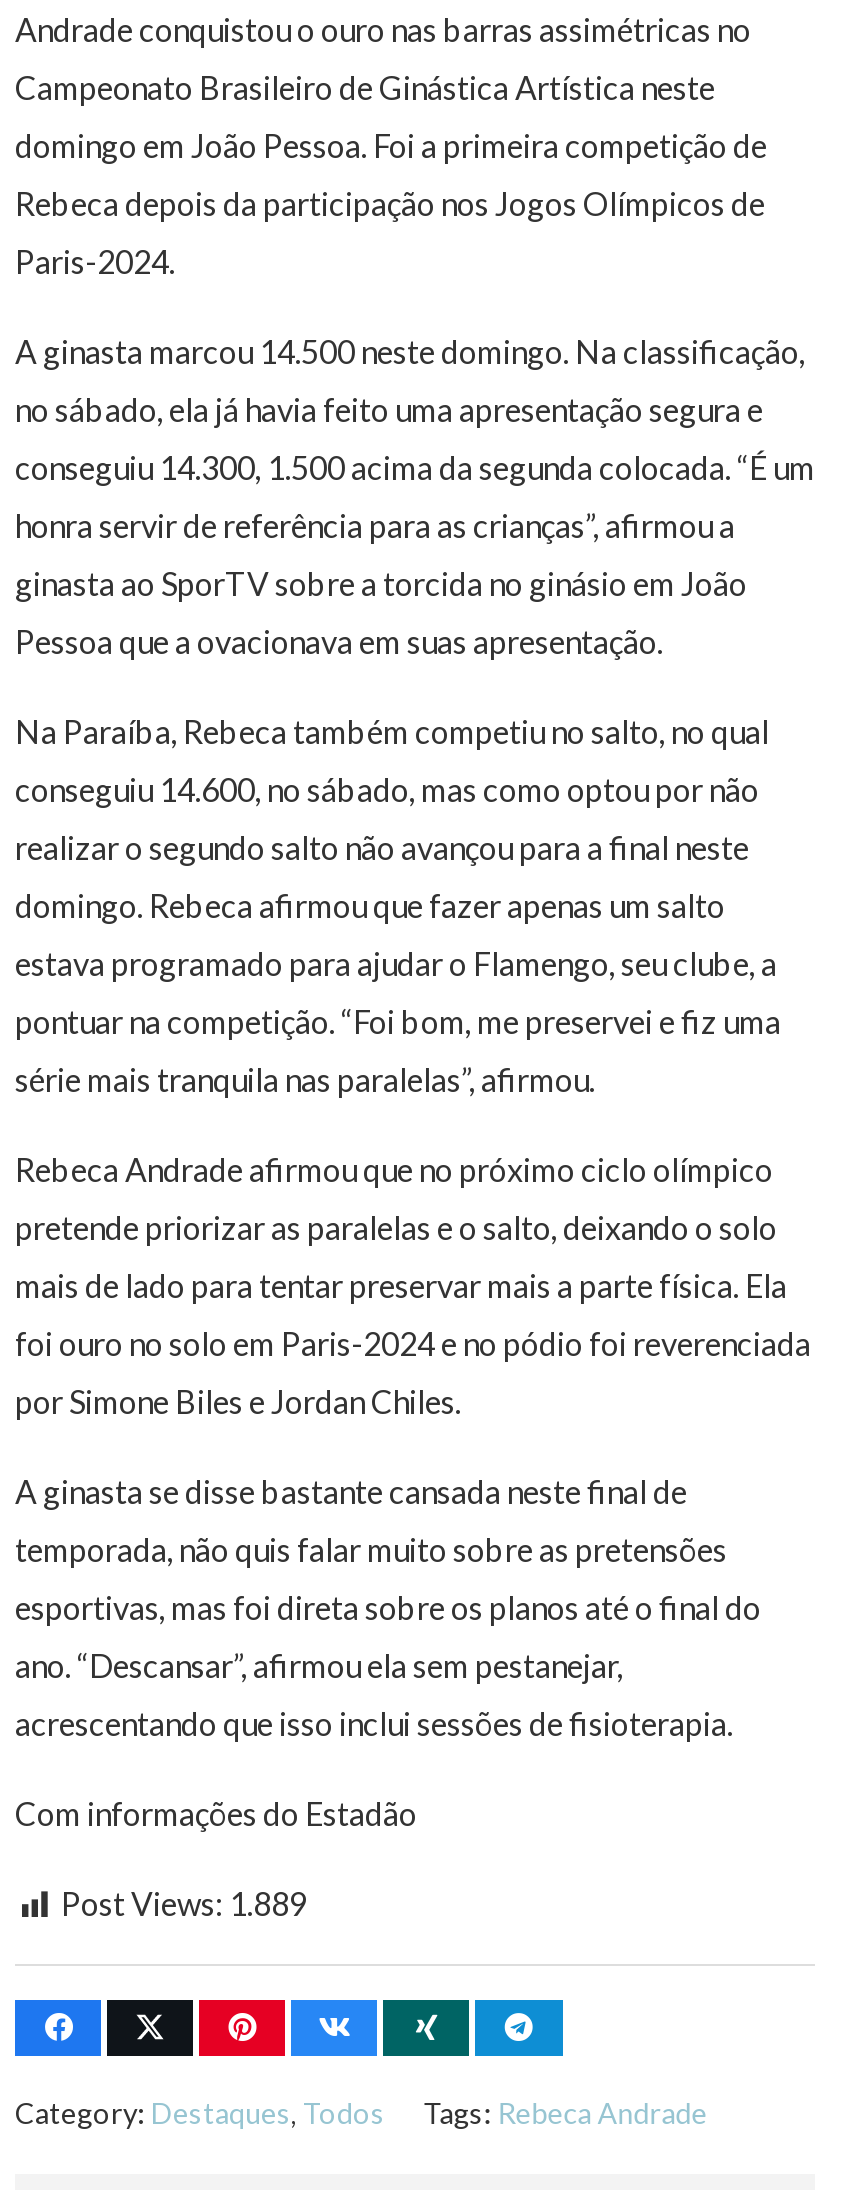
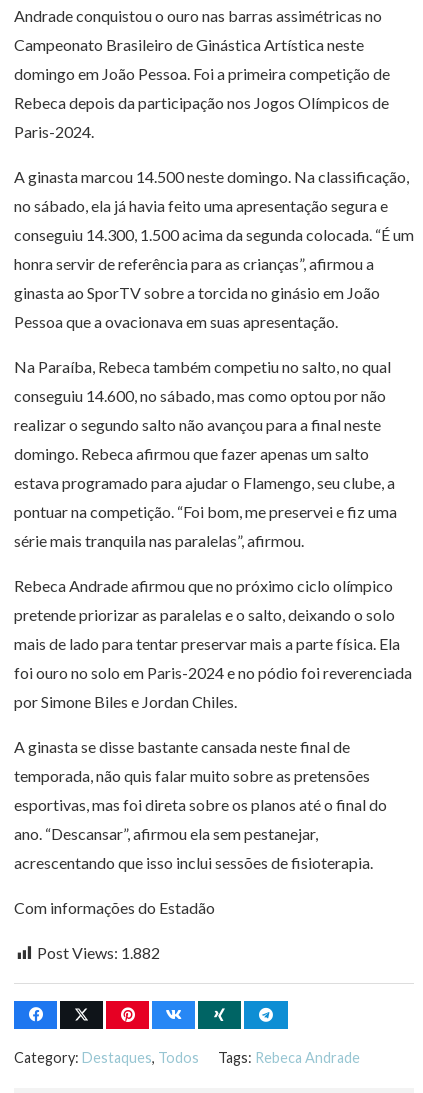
[61,1884,307,1922] Post Views: 1.889 -> [37,943,160,962] Post Views: 1.882

